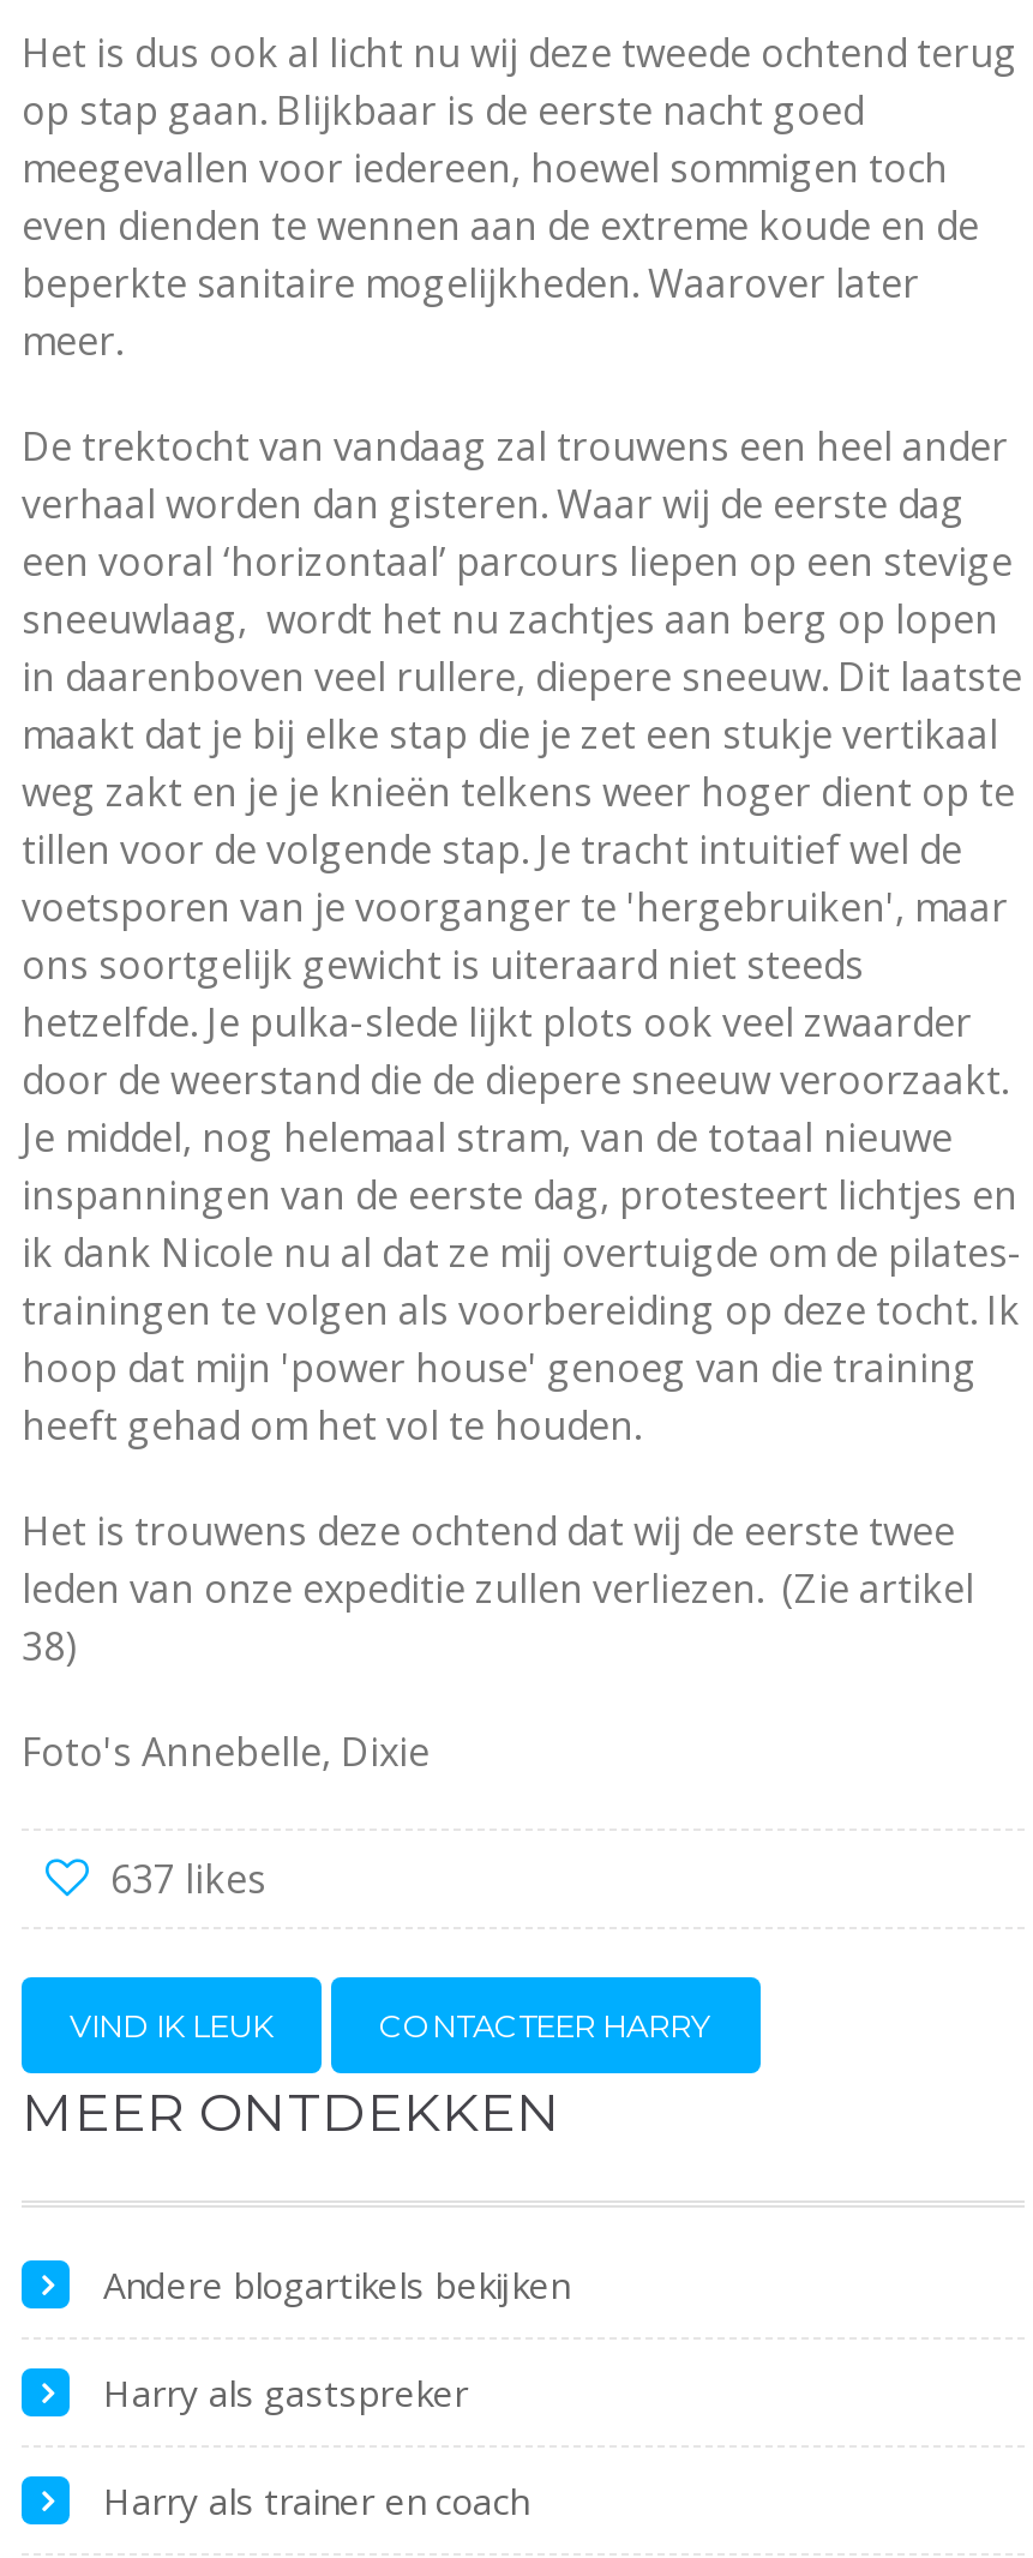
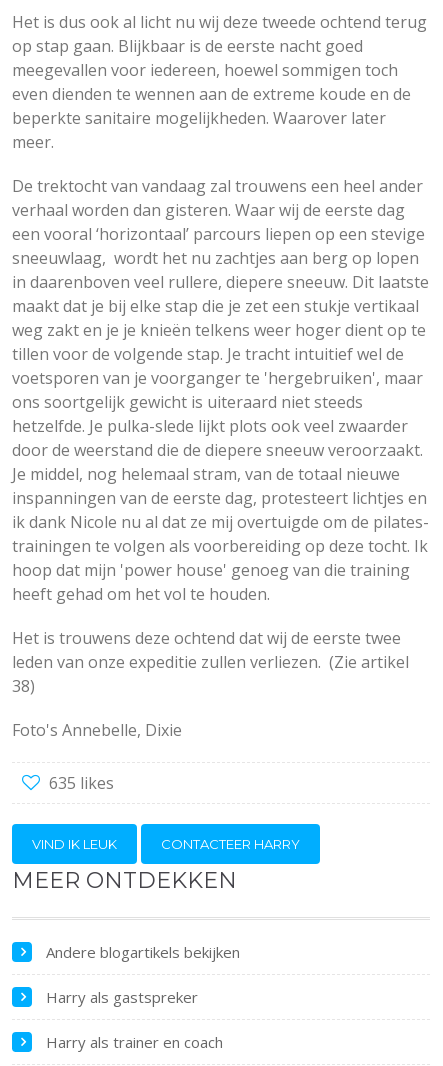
[110,1853,266,1905] 637 likes -> [49,772,114,794] 635 likes

